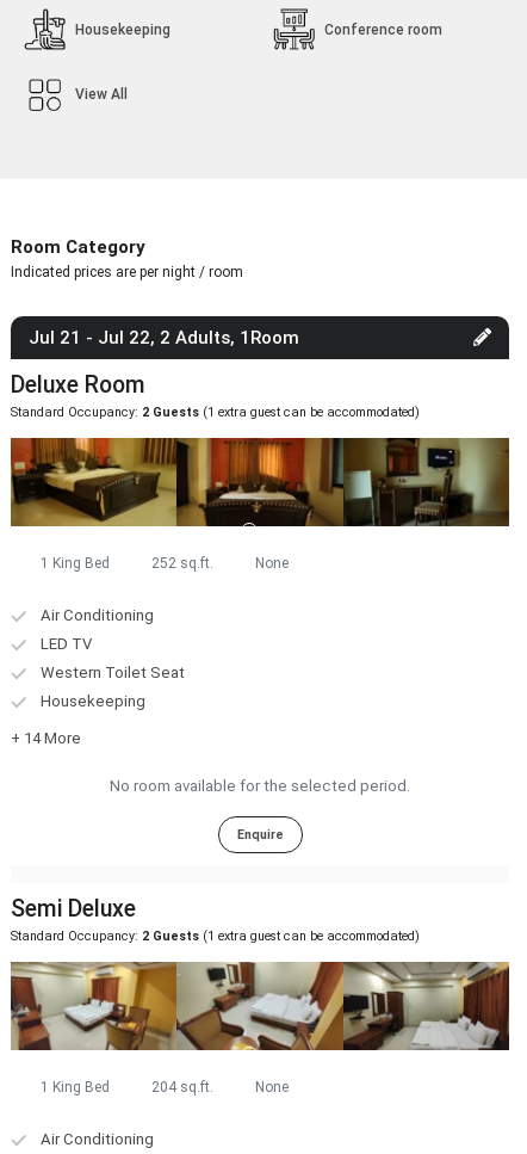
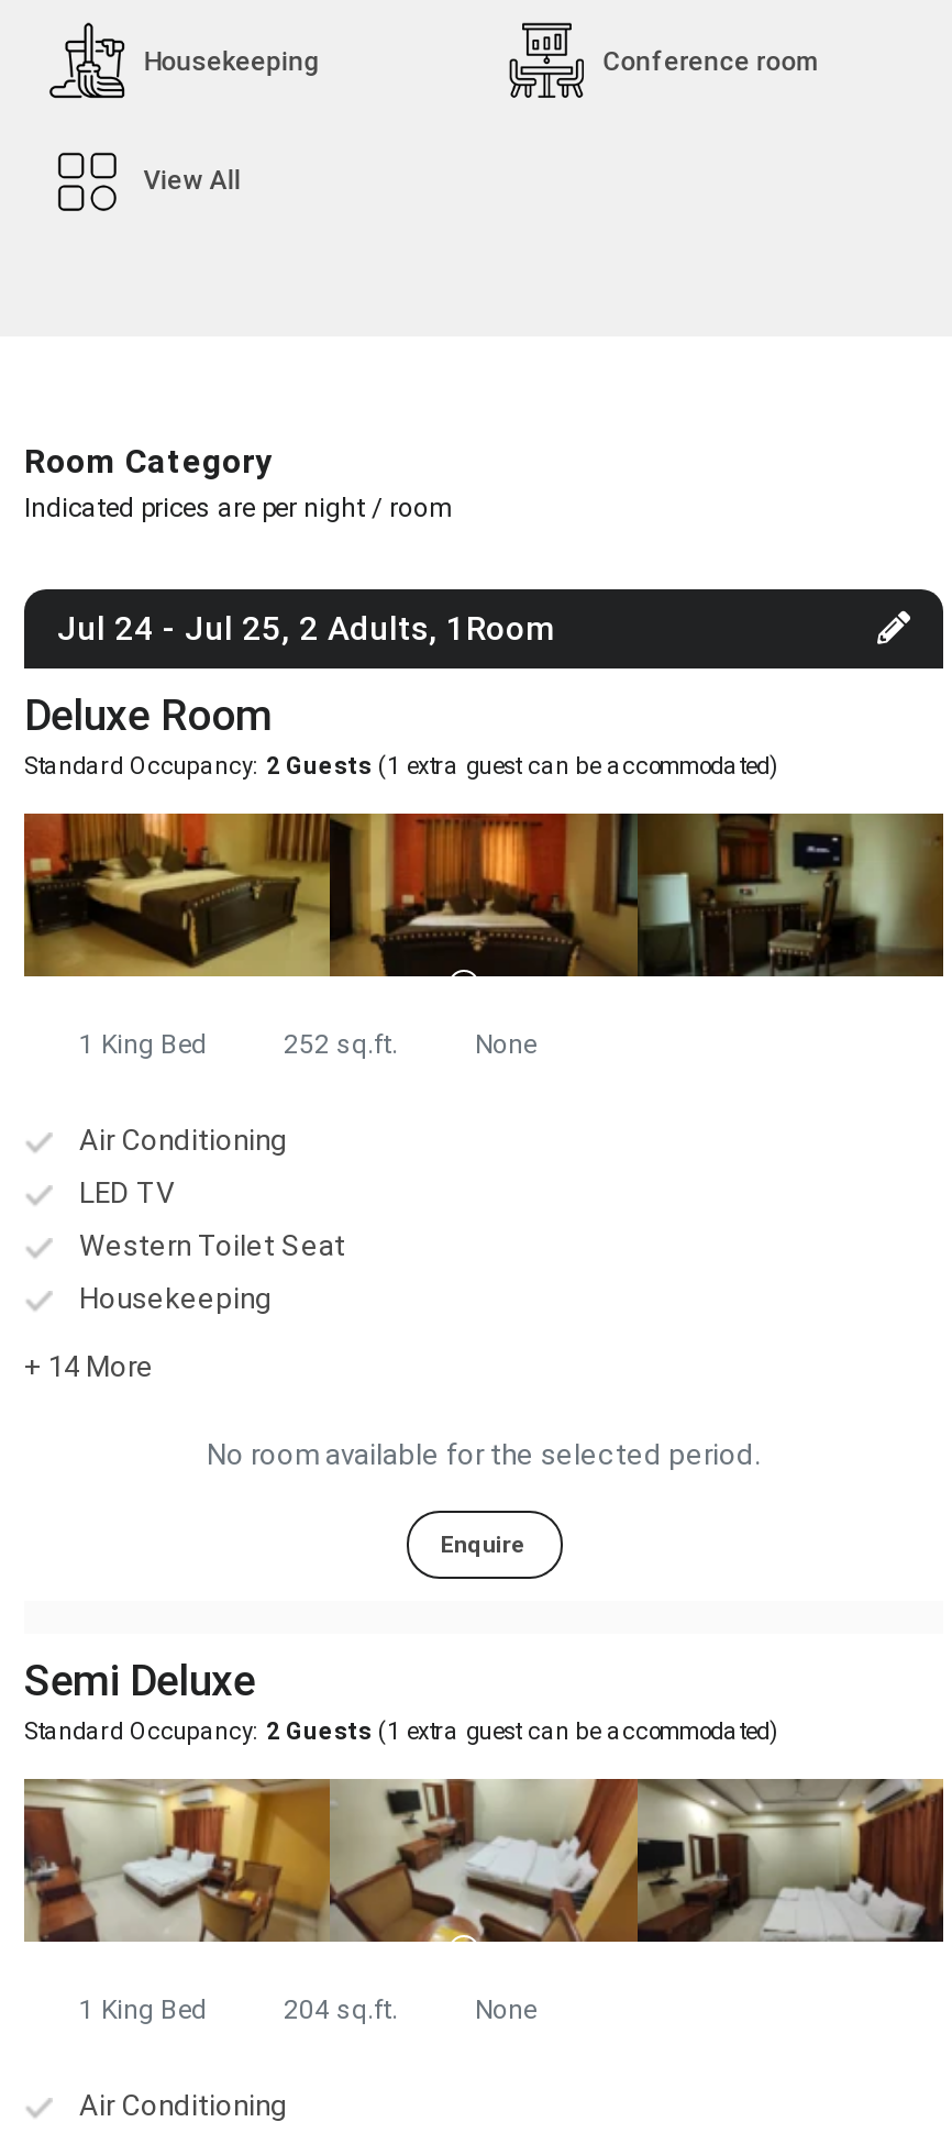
[29,327,299,348] Jul 21 - Jul 22, 2 Adults, 1Room -> [57,609,556,648] Jul 24 - Jul 25, 2 Adults, 1Room

